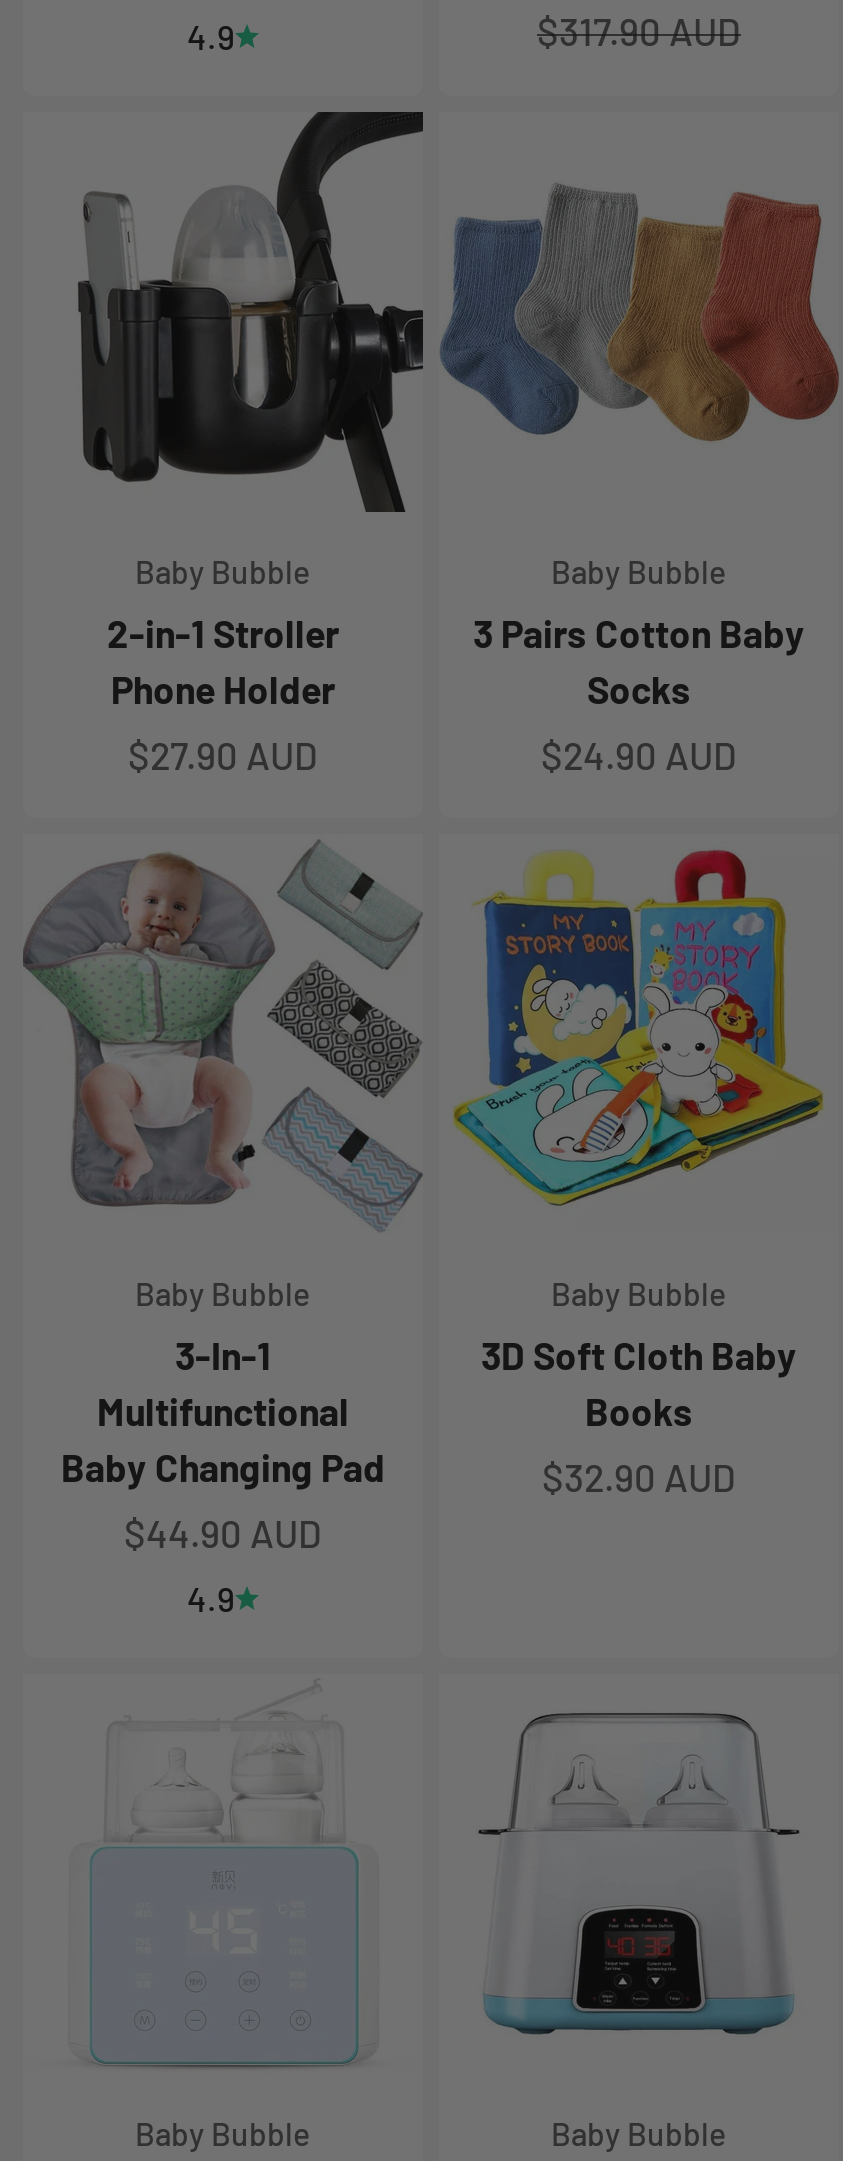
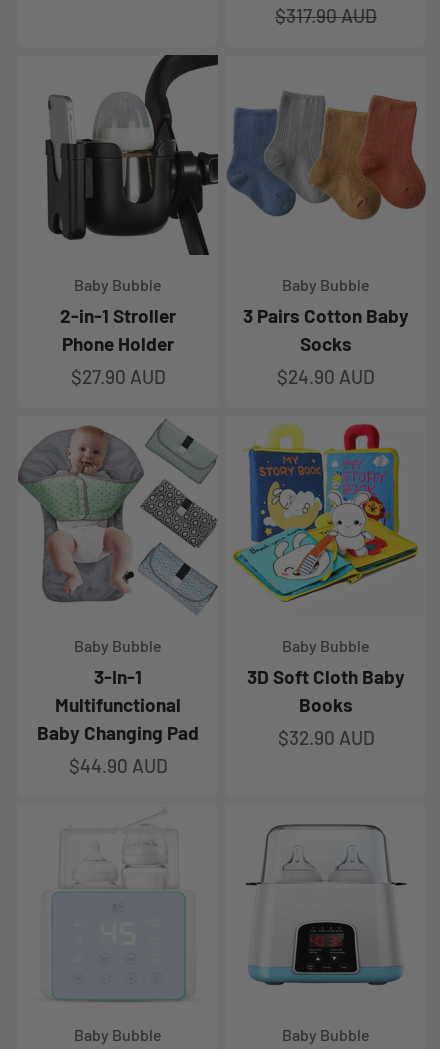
[187,16,235,56] 4.9 -> none
[187,1578,235,1618] 4.9 -> none

